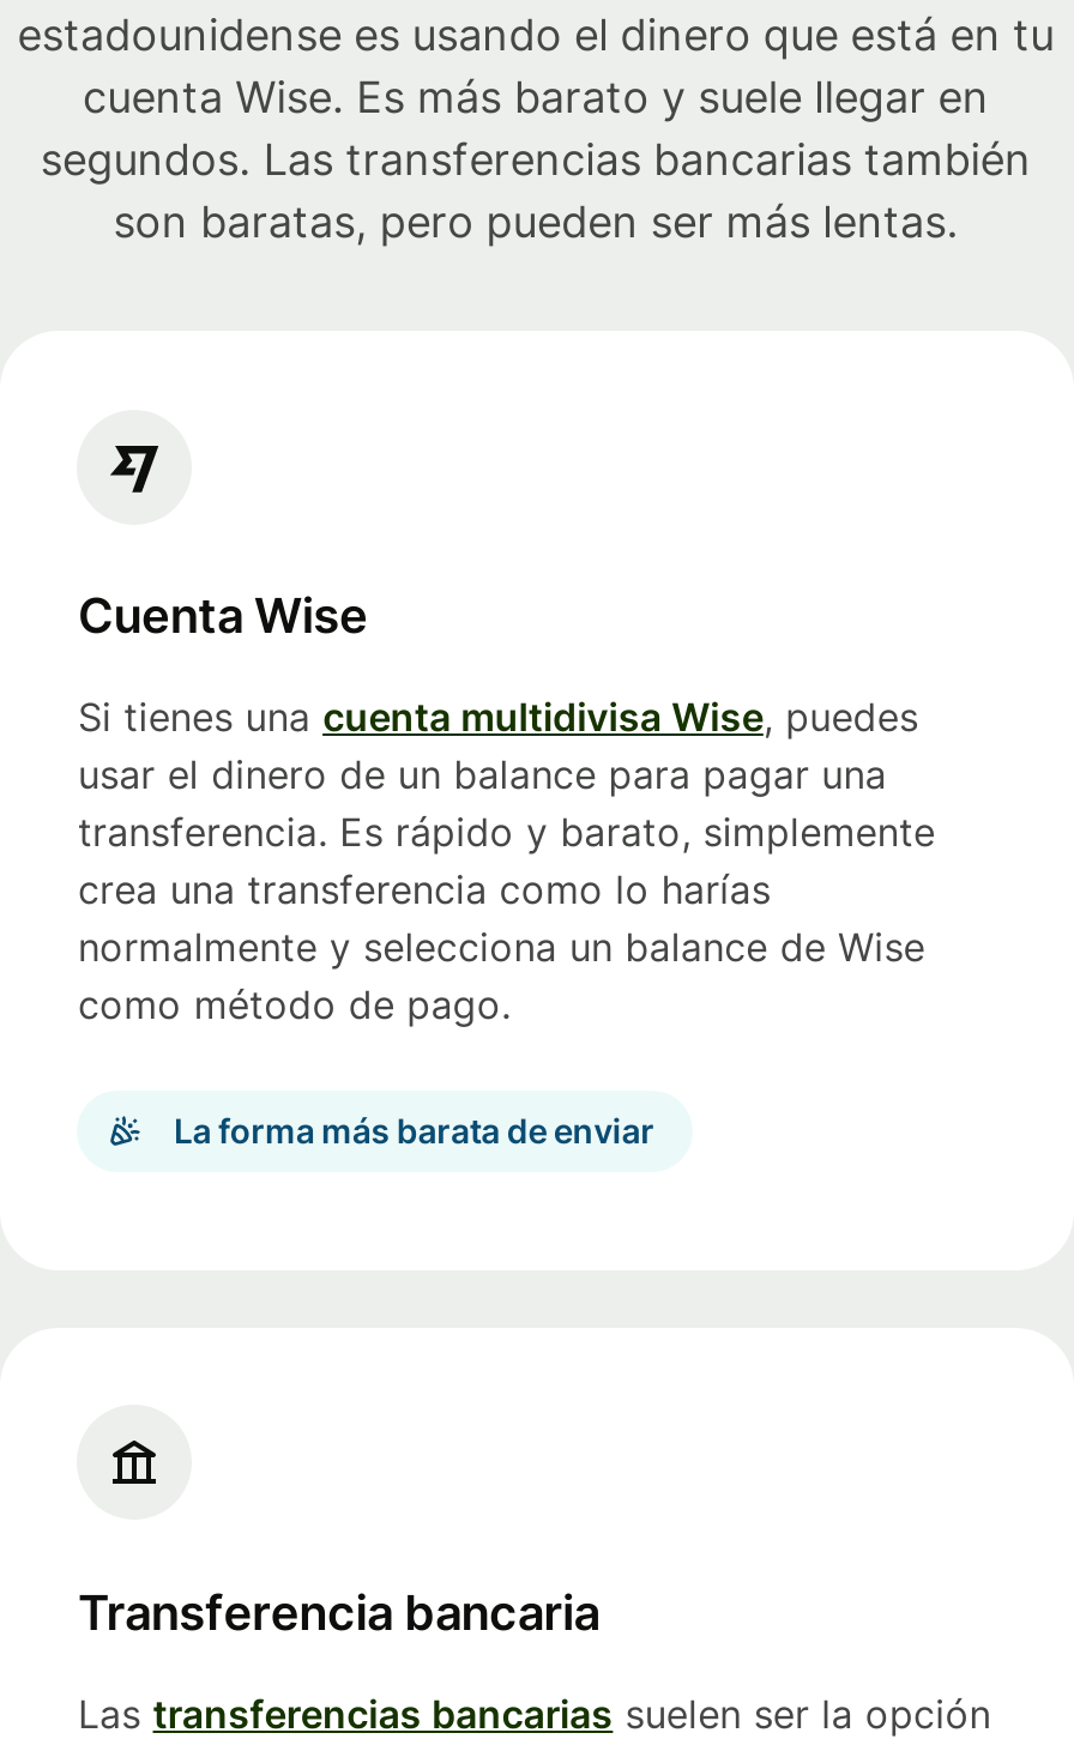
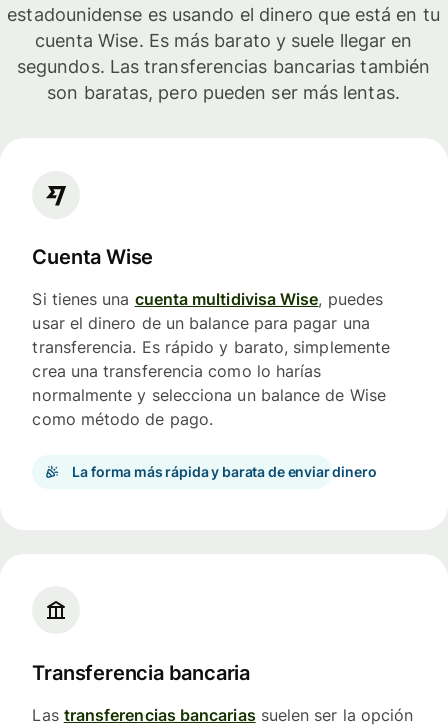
[174,1110,654,1151] La forma más barata de enviar -> [72,463,376,480] La forma más rápida y barata de enviar dinero

